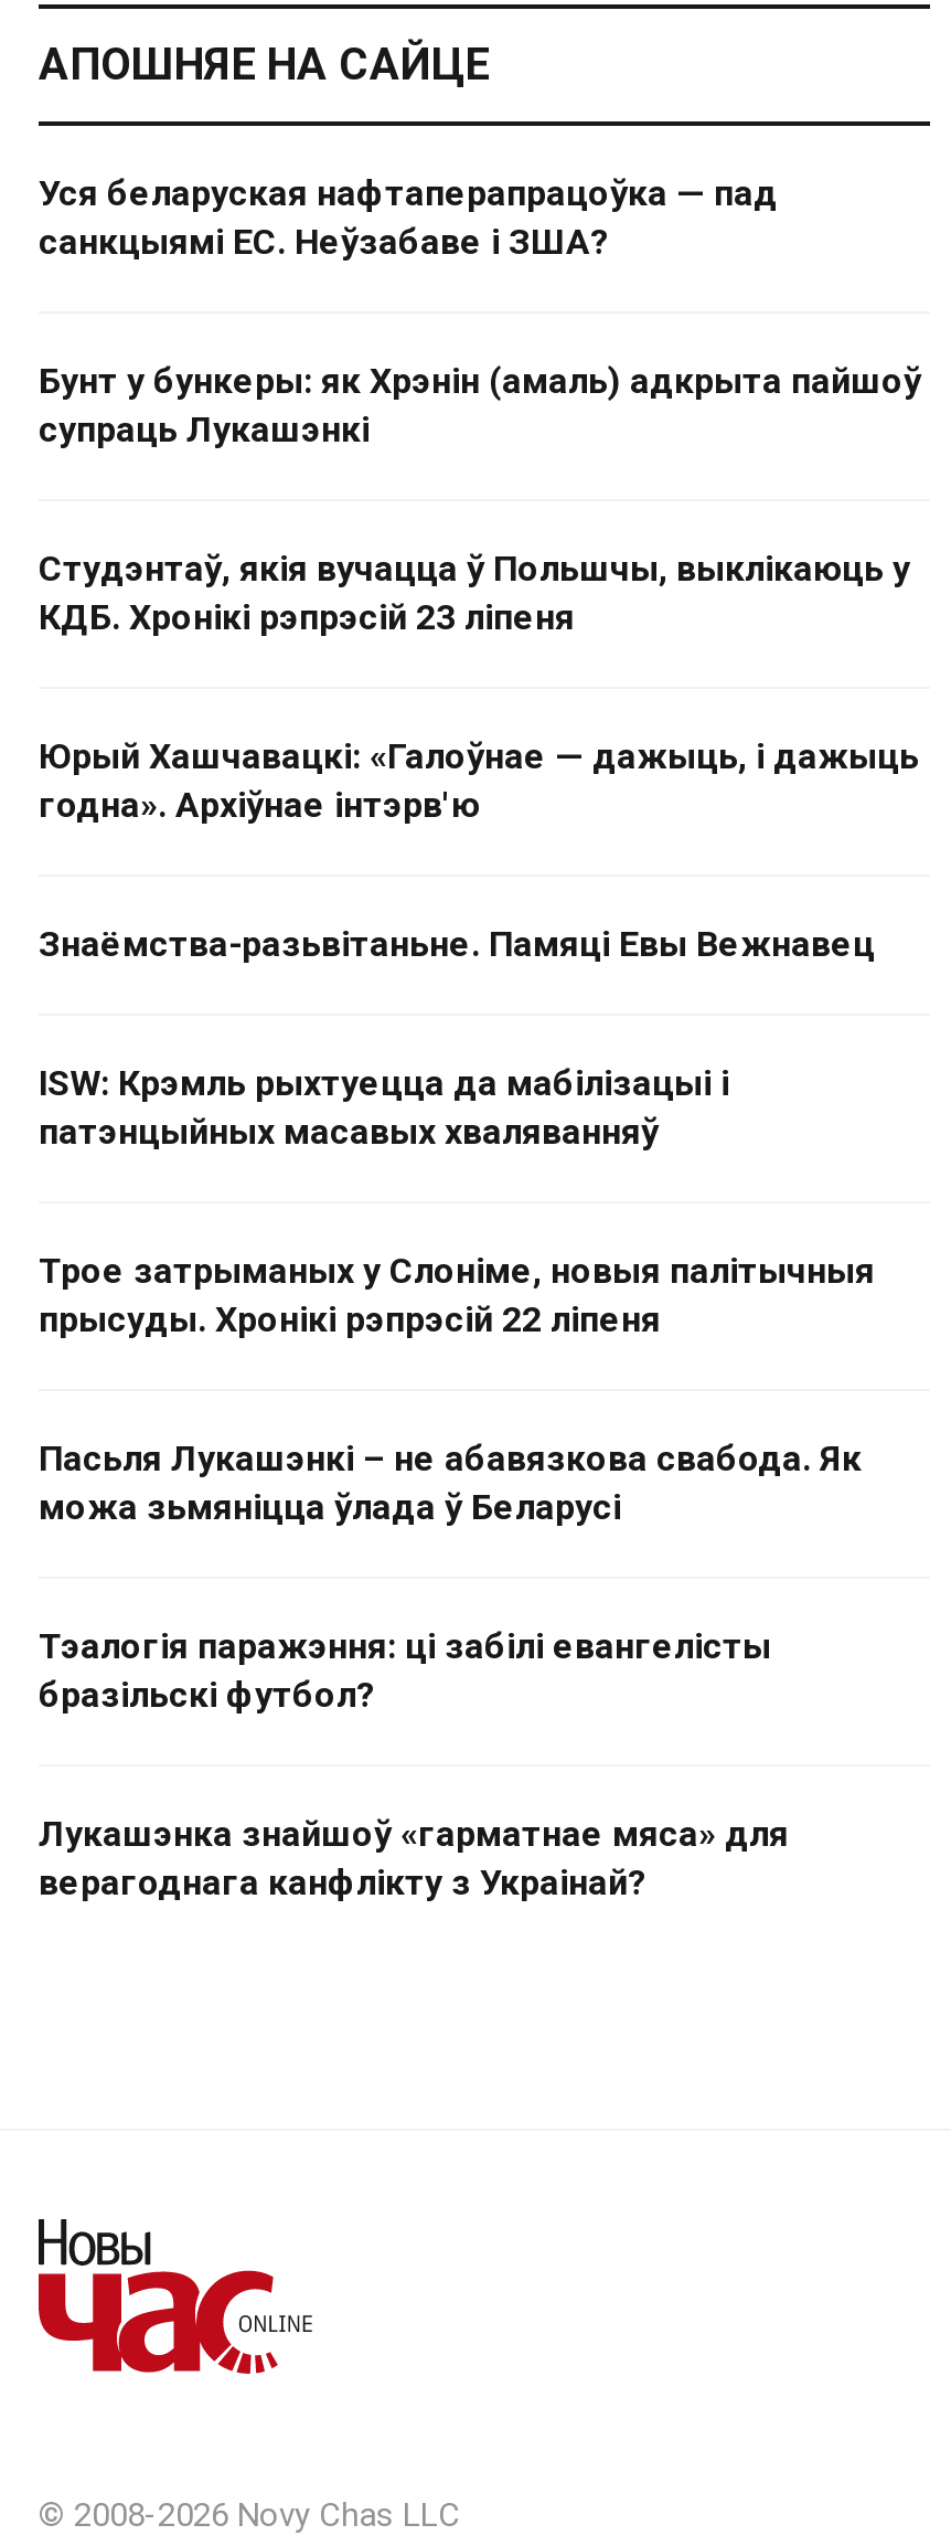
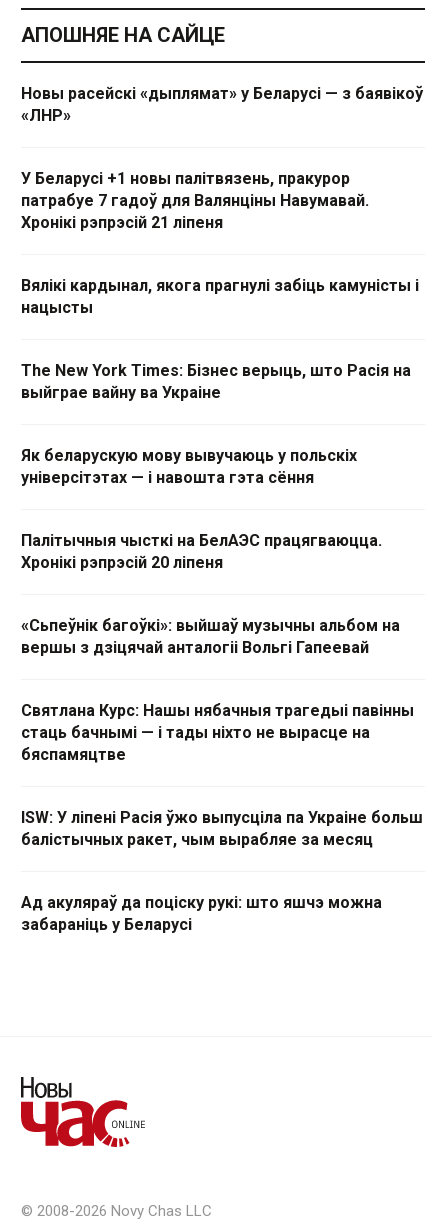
[39,172,778,263] Уся беларуская нафтаперапрацоўка — пад | санкцыямі ЕС. Неўзабаве і ЗША? -> [21,84,423,125] Новы расейскі «дыплямат» у Беларусі — з баявікоў | «ЛНР»
[39,360,921,450] Бунт у бункеры: як Хрэнін (амаль) адкрыта пайшоў | супраць Лукашэнкі -> [21,169,369,232] У Беларусі +1 новы палітвязень, пракурор | патрабуе 7 гадоў для Валянціны Навумавай. | Хронікі рэпрэсій 21 ліпеня
[39,548,910,638] Студэнтаў, якія вучацца ў Польшчы, выклікаюць у | КДБ. Хронікі рэпрэсій 23 ліпеня -> [21,276,419,317] Вялікі кардынал, якога прагнулі забіць камуністы і | нацысты
[39,735,919,826] Юрый Хашчавацкі: «Галоўнае — дажыць, і дажыць | годна». Архіўнае інтэрв'ю -> [21,361,411,402] The New York Times: Бізнес верыць, што Расія на | выйграе вайну ва Украіне
[39,923,875,965] Знаёмства-разьвітаньне. Памяці Евы Вежнавец -> [21,446,357,487] Як беларускую мову вывучаюць у польскіх | універсітэтах — і навошта гэта сёння
[39,1062,729,1153] ISW: Крэмль рыхтуецца да мабілізацыі і | патэнцыйных масавых хваляванняў -> [21,531,382,572] Палітычныя чысткі на БелАЭС працягваюцца. | Хронікі рэпрэсій 20 ліпеня
[39,1250,875,1340] Трое затрыманых у Слоніме, новыя палітычныя | прысуды. Хронікі рэпрэсій 22 ліпеня -> [21,616,400,657] «Сьпеўнік багоўкі»: выйшаў музычны альбом на | вершы з дзіцячай анталогіі Вольгі Гапеевай
[39,1438,862,1528] Пасьля Лукашэнкі – не абавязкова свабода. Як | можа зьмяніцца ўлада ў Беларусі -> [21,701,414,764] Святлана Курс: Нашы нябачныя трагедыі павінны | стаць бачнымі — і тады ніхто не вырасце на | бяспамяцтве
[39,1625,771,1716] Тэалогія паражэння: ці забілі евангелісты | бразільскі футбол? -> [21,808,423,849] ISW: У ліпені Расія ўжо выпусціла па Украіне больш | балістычных ракет, чым вырабляе за месяц
[39,1813,789,1903] Лукашэнка знайшоў «гарматнае мяса» для | верагоднага канфлікту з Украінай? -> [21,893,382,934] Ад акуляраў да поціску рукі: што яшчэ можна | забараніць у Беларусі

